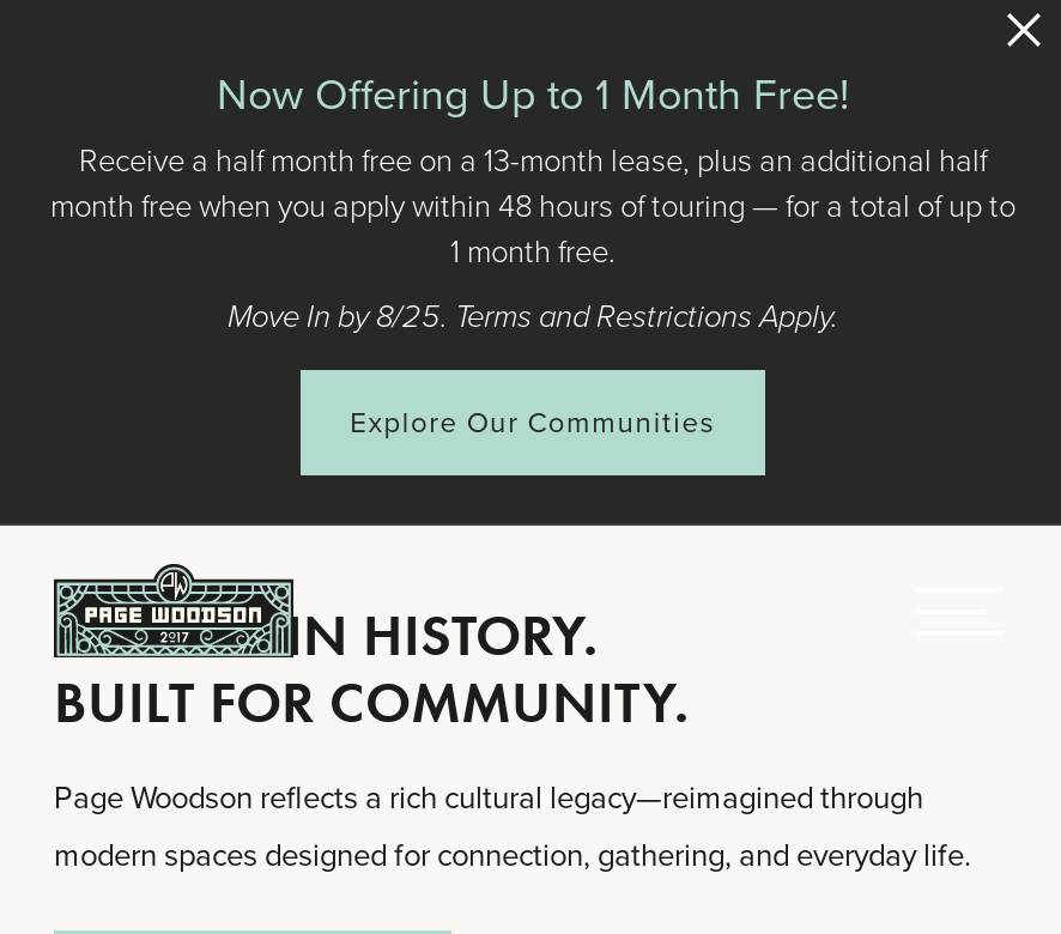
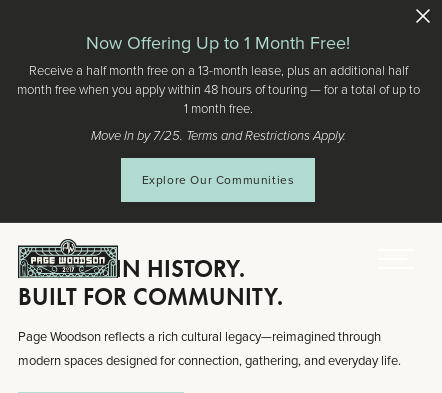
[228,293,838,339] Move In by 8/25. Terms and Restrictions Apply. -> [90,126,345,145] Move In by 7/25. Terms and Restrictions Apply.

